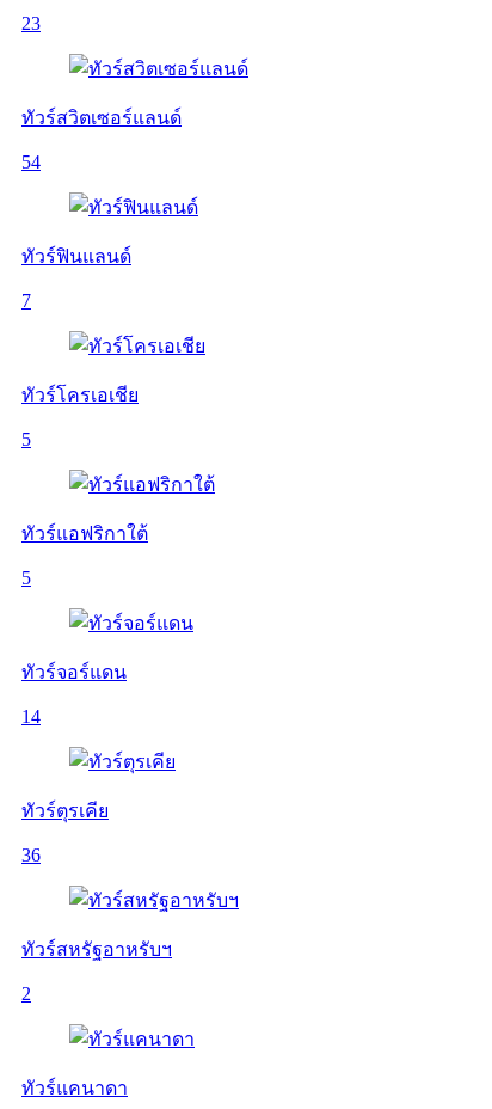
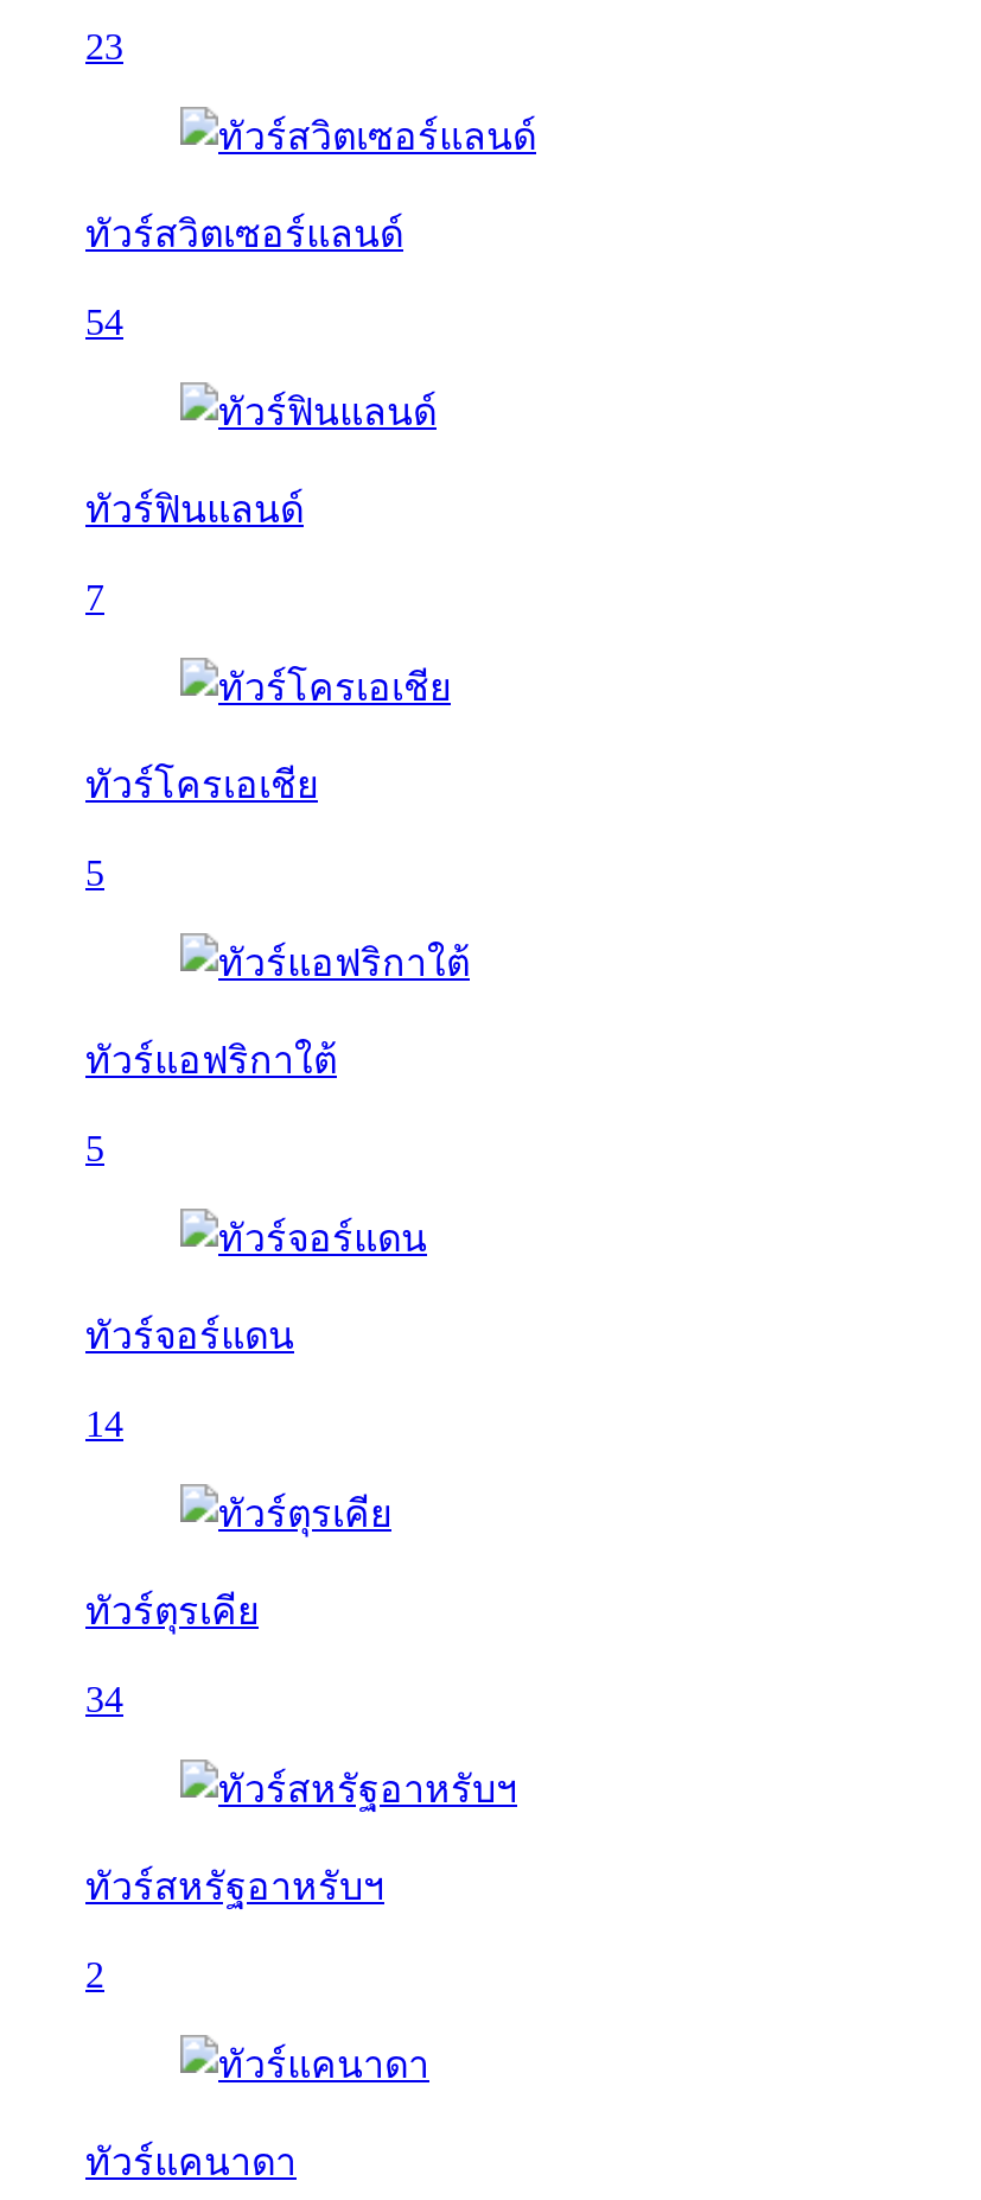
[21,845,41,865] 36 -> [85,1679,123,1719] 34

